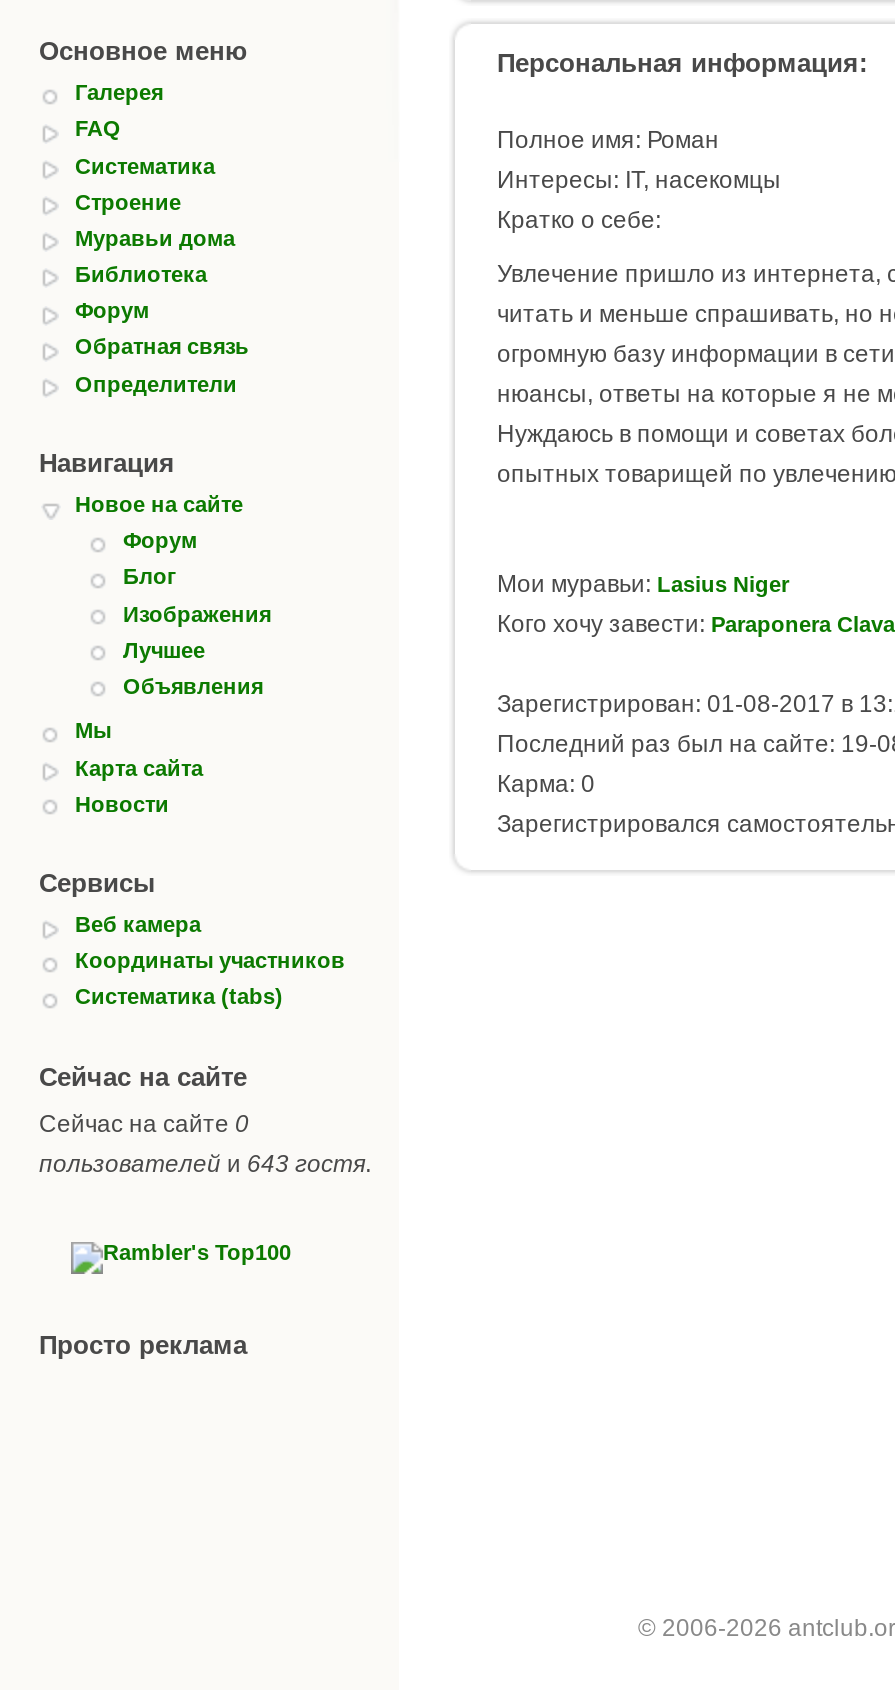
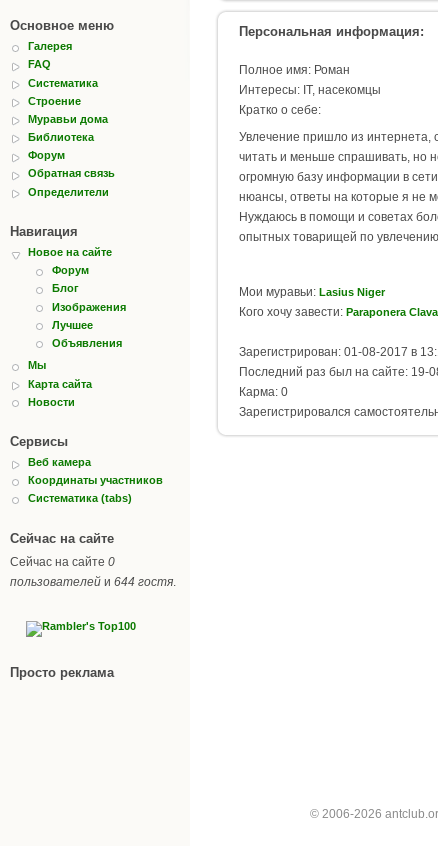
[39,1150,371,1178] пользователей и 643 гостя. -> [10,575,176,589] пользователей и 644 гостя.

